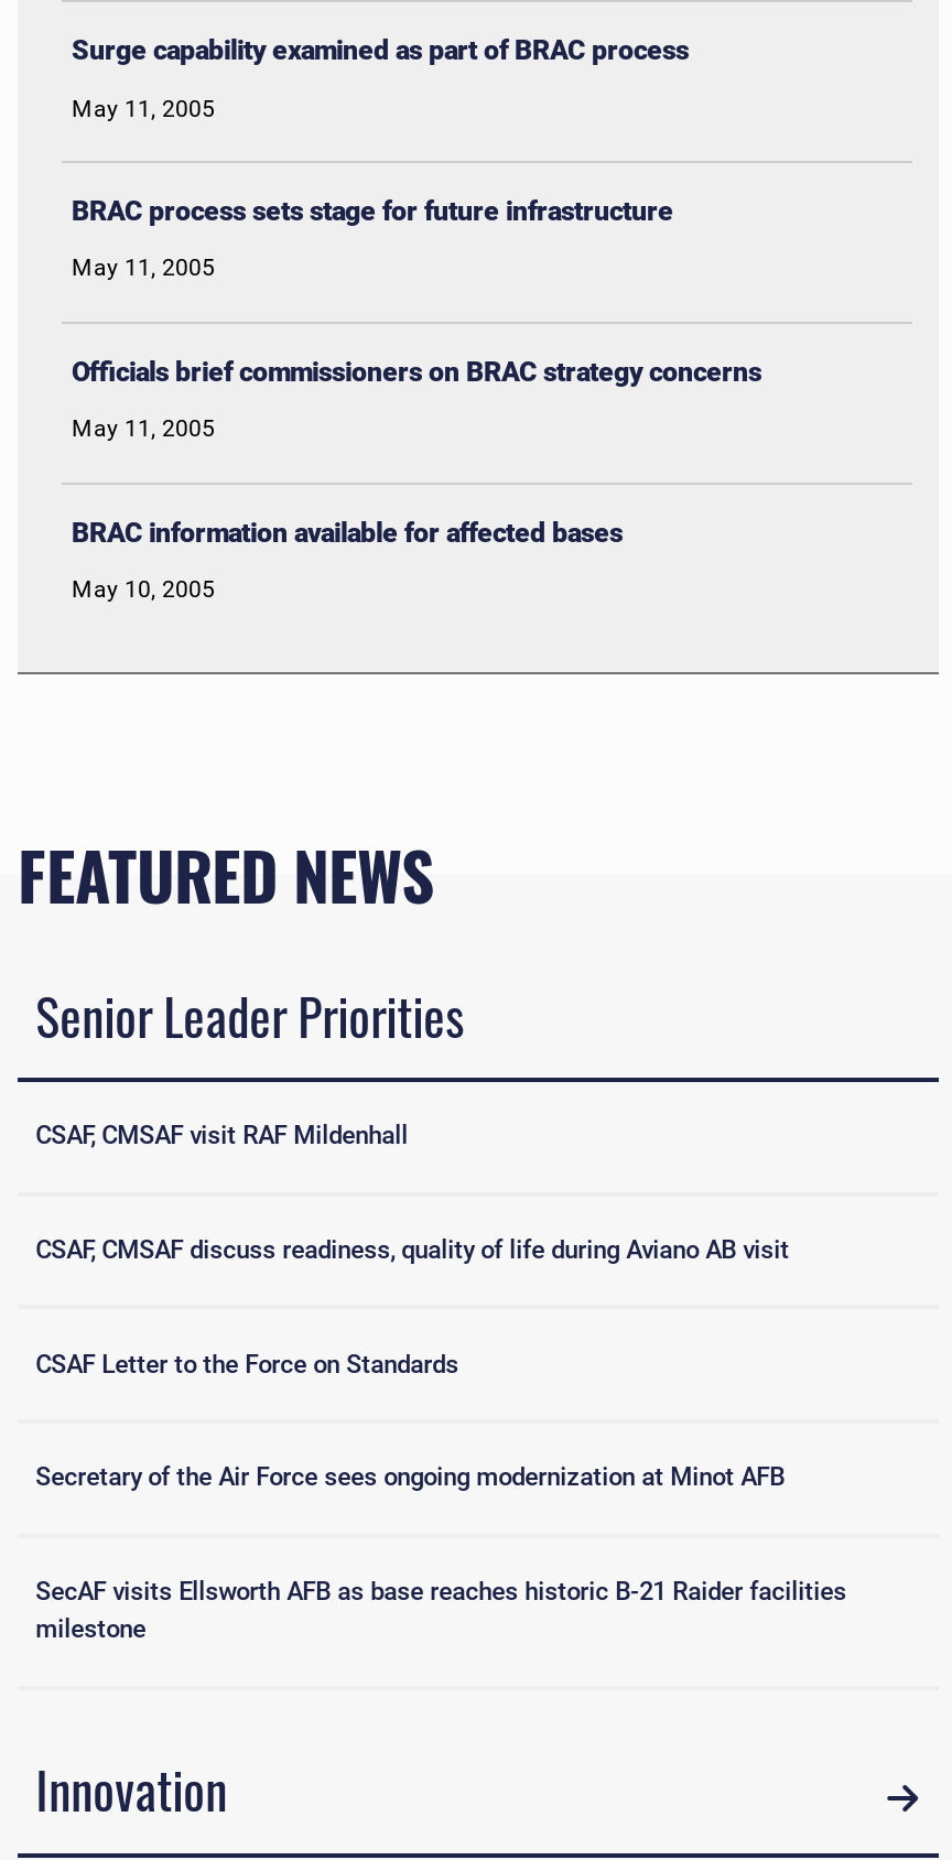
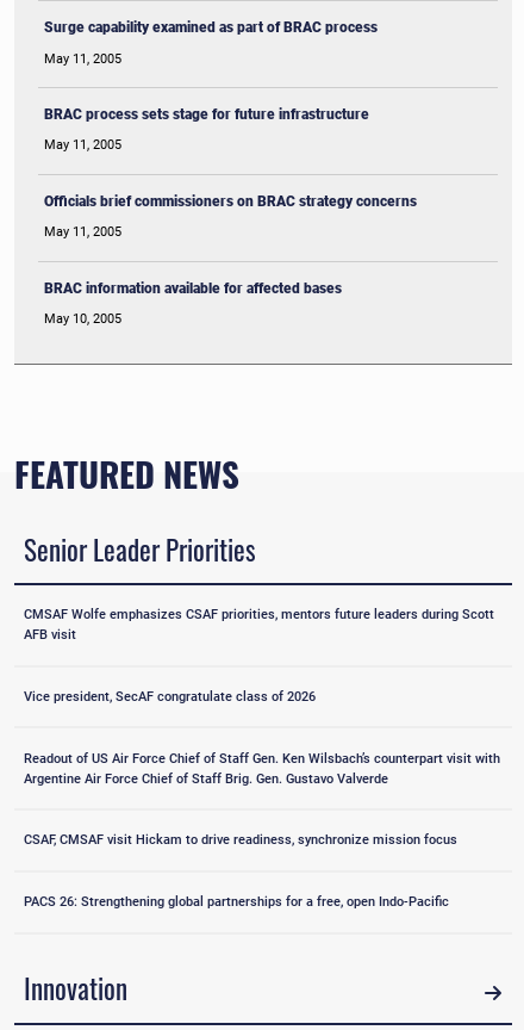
[36,1120,408,1151] CSAF, CMSAF visit RAF Mildenhall -> [24,606,494,643] CMSAF Wolfe emphasizes CSAF priorities, mentors future leaders during Scott | AFB visit
[36,1234,789,1265] CSAF, CMSAF discuss readiness, quality of life during Aviano AB visit -> [24,688,316,705] Vice president, SecAF congratulate class of 2026
[36,1348,459,1379] CSAF Letter to the Force on Standards -> [24,749,500,786] Readout of US Air Force Chief of Staff Gen. Ken Wilsbach’s counterpart visit with | Argentine Air Force Chief of Staff Brig. Gen. Gustavo Valverde
[36,1462,785,1493] Secretary of the Air Force sees ongoing modernization at Minot AFB -> [24,832,458,848] CSAF, CMSAF visit Hickam to drive readiness, synchronize mission focus
[36,1576,847,1644] SecAF visits Ellsworth AFB as base reaches historic B-21 Raider facilities | milestone -> [24,893,454,910] PACS 26: Strengthening global partnerships for a free, open Indo-Pacific

